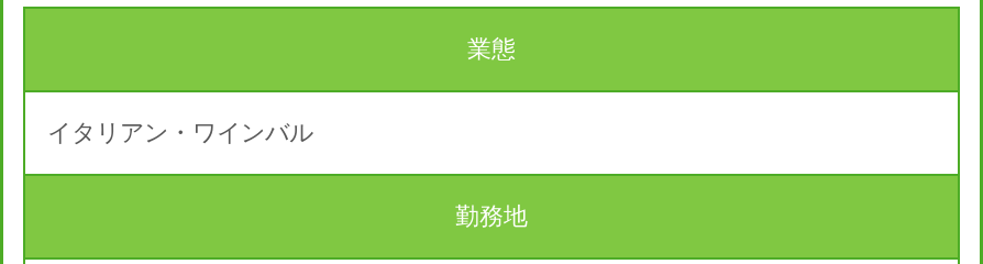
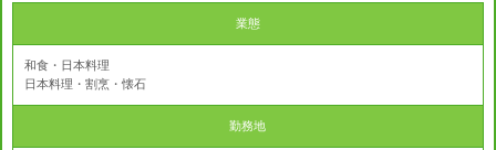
[47,119,313,146] イタリアン・ワインバル -> [24,59,146,91] 和食・日本料理 | 日本料理・割烹・懐石

